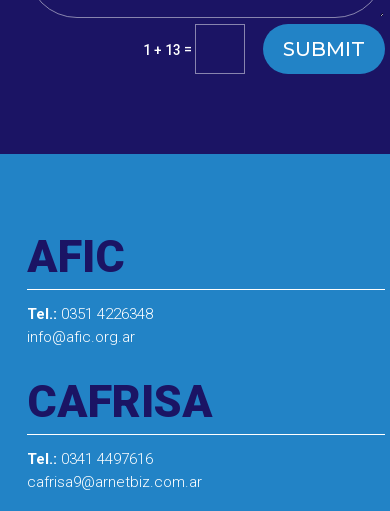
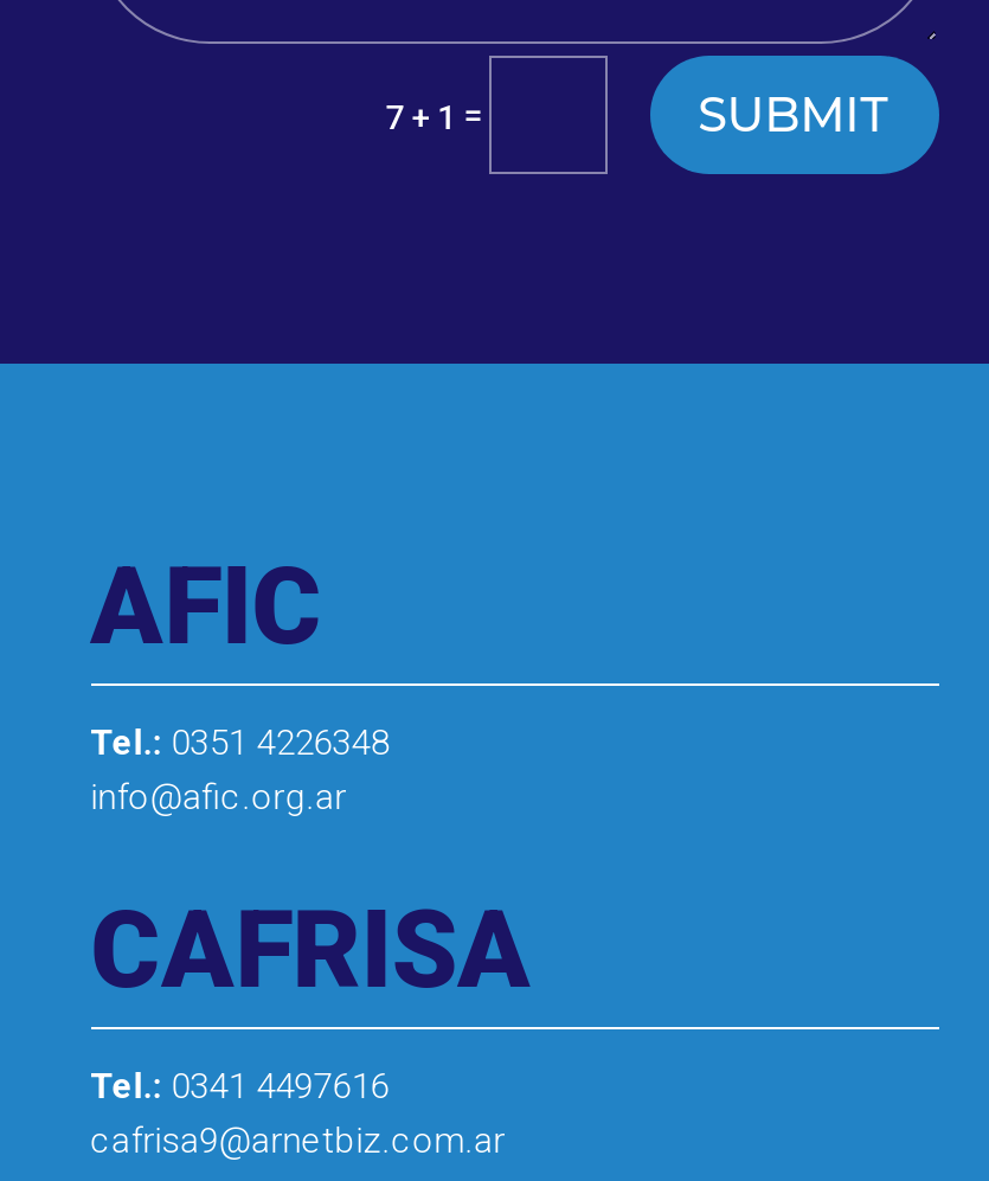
[143,41,195,57] 1 + 13 = -> [385,96,490,136] 7 + 1 =

